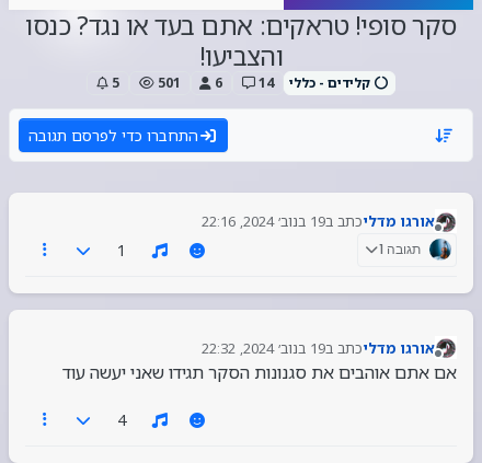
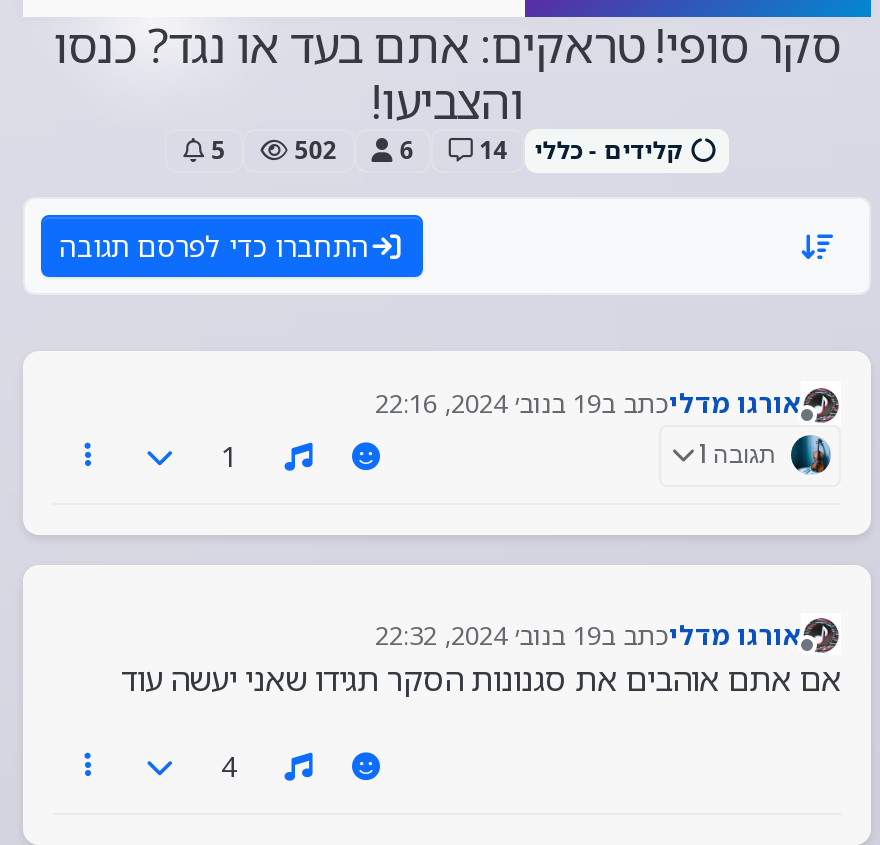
[157,74,373,92] קלידים - כללי 14 6 501 -> [294,133,688,167] קלידים - כללי 14 6 502

